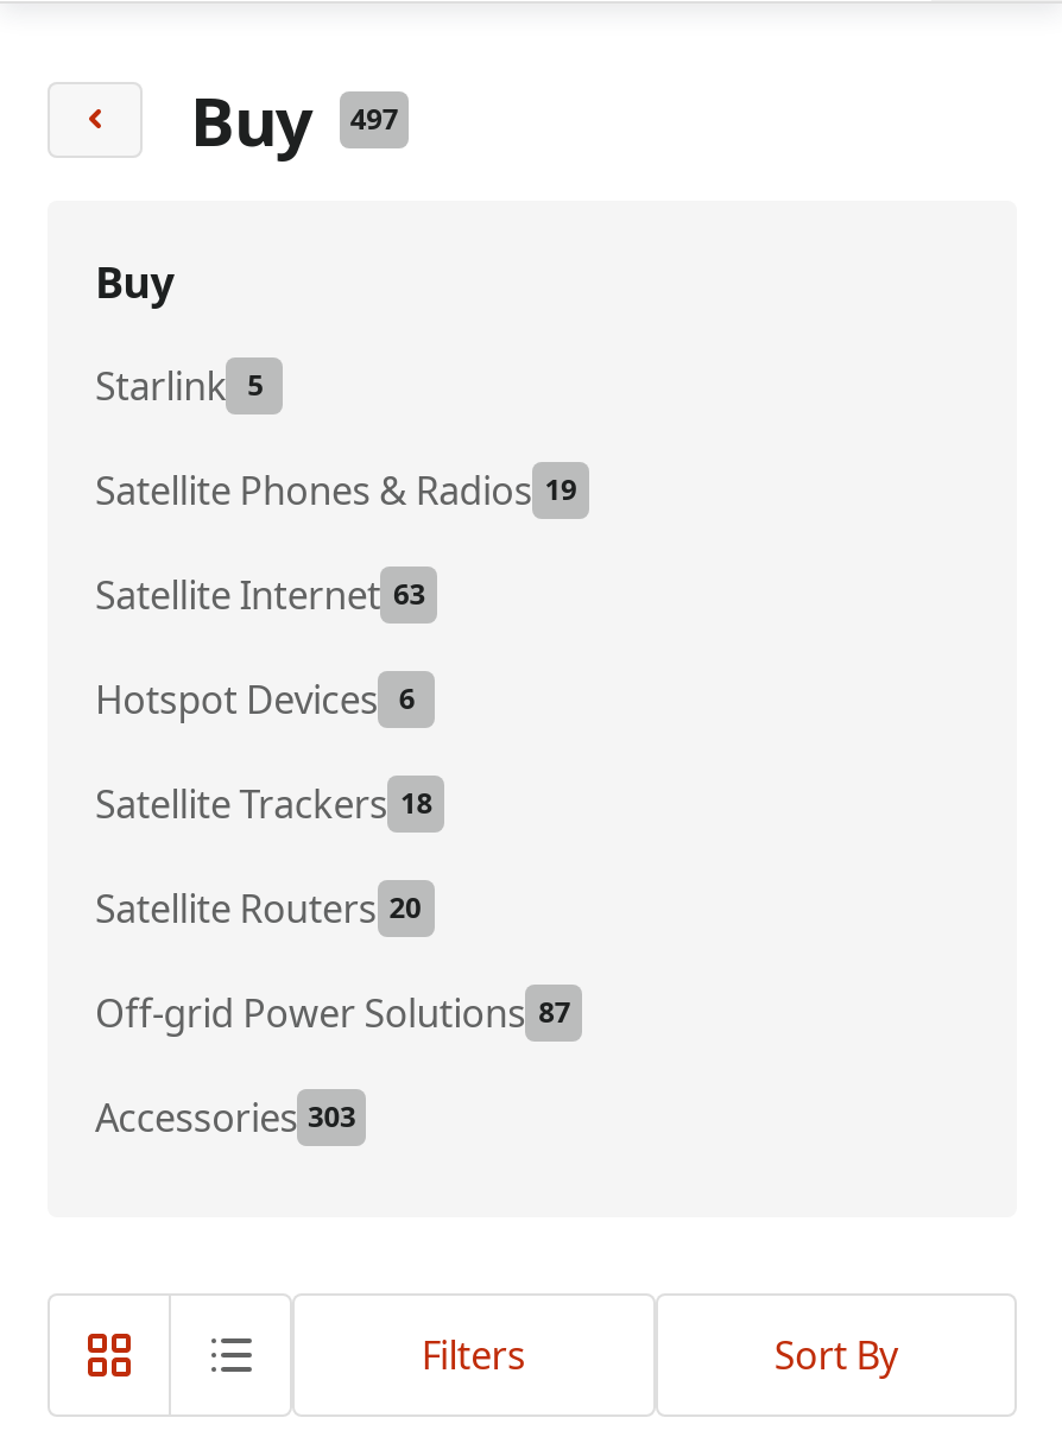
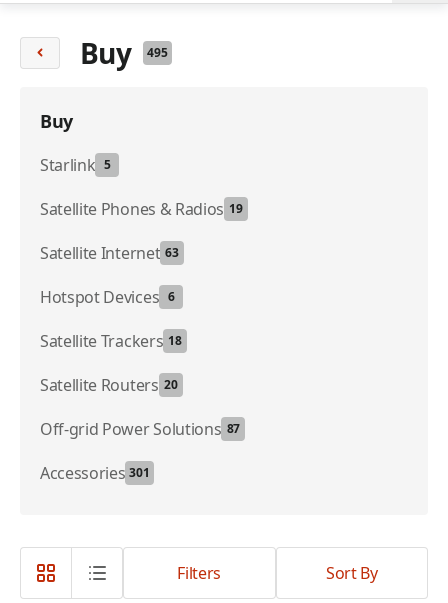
[190,75,398,165] Buy 497 -> [80,34,168,72] Buy 495
[95,1091,356,1144] Accessories 303 -> [40,462,150,484] Accessories 301

